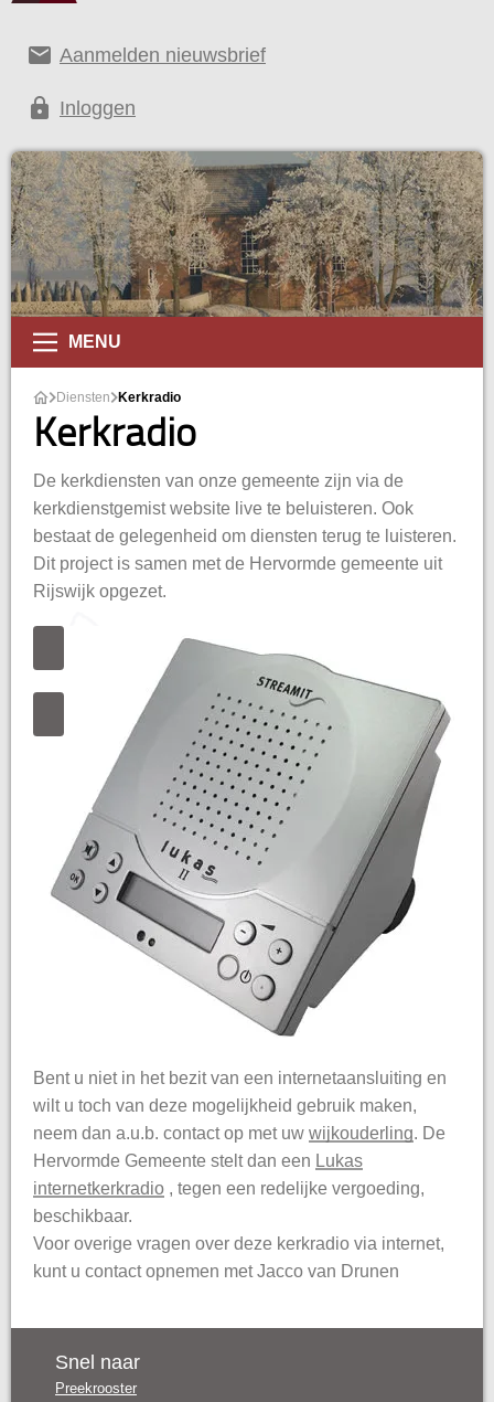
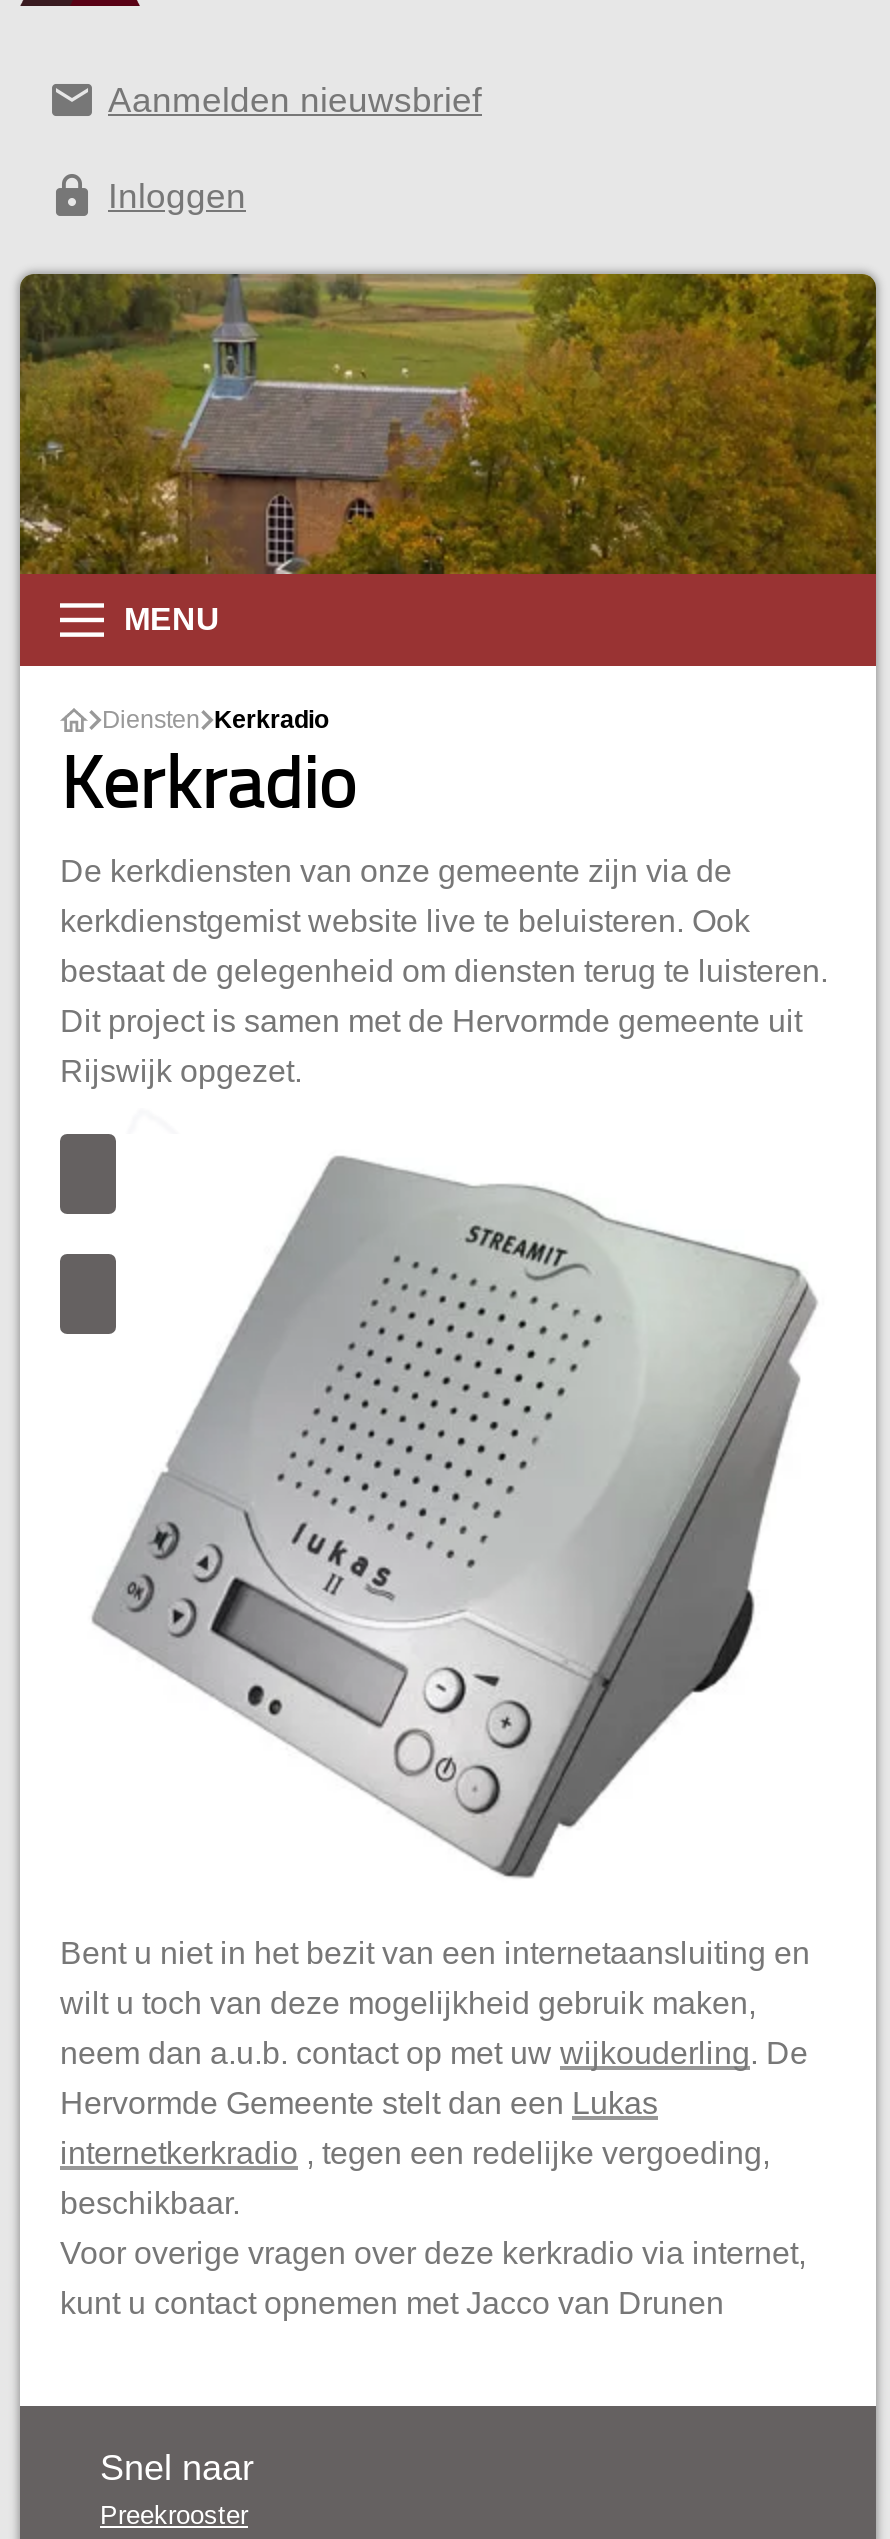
[10,150,484,318] [image] -> [20,274,876,576] [image]

